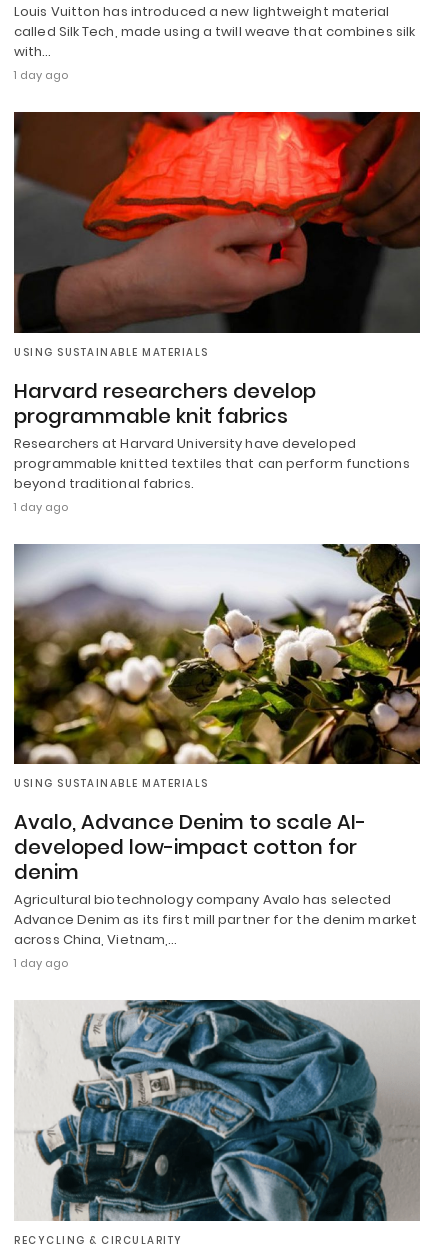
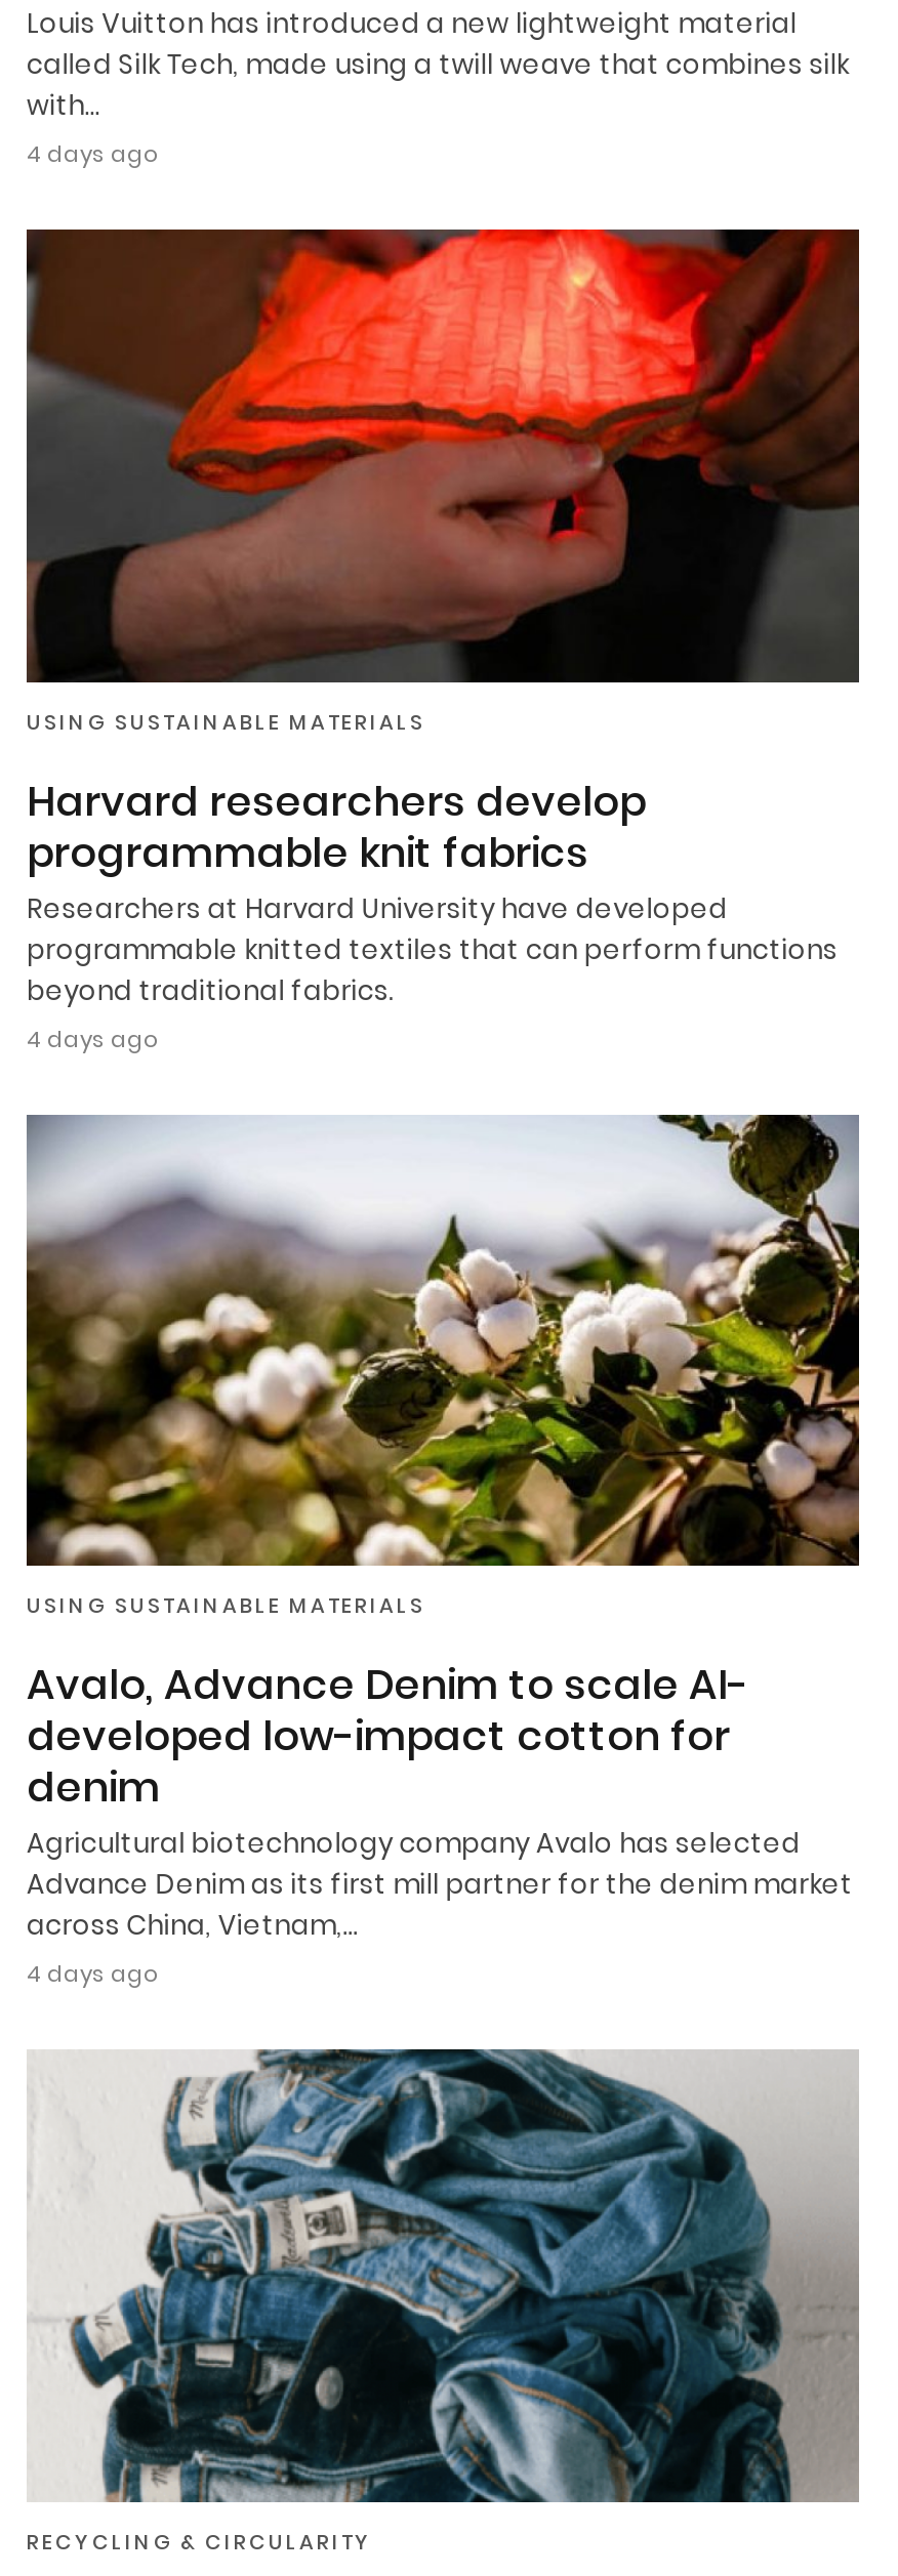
[14,67,68,83] 1 day ago -> [27,138,158,171] 4 days ago
[14,499,68,515] 1 day ago -> [27,1022,158,1055] 4 days ago
[14,955,68,971] 1 day ago -> [27,1958,158,1991] 4 days ago

